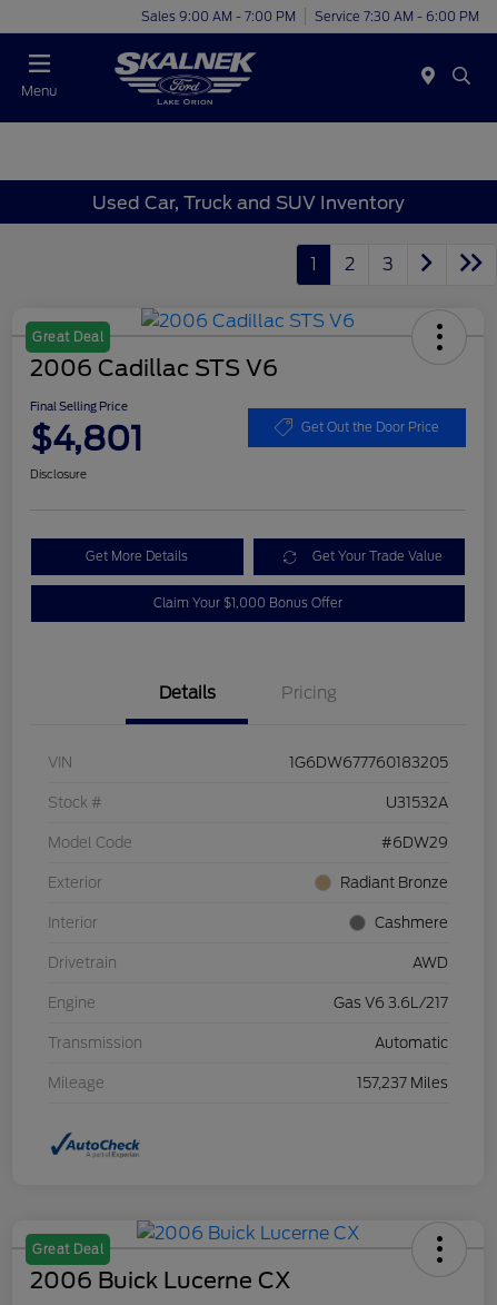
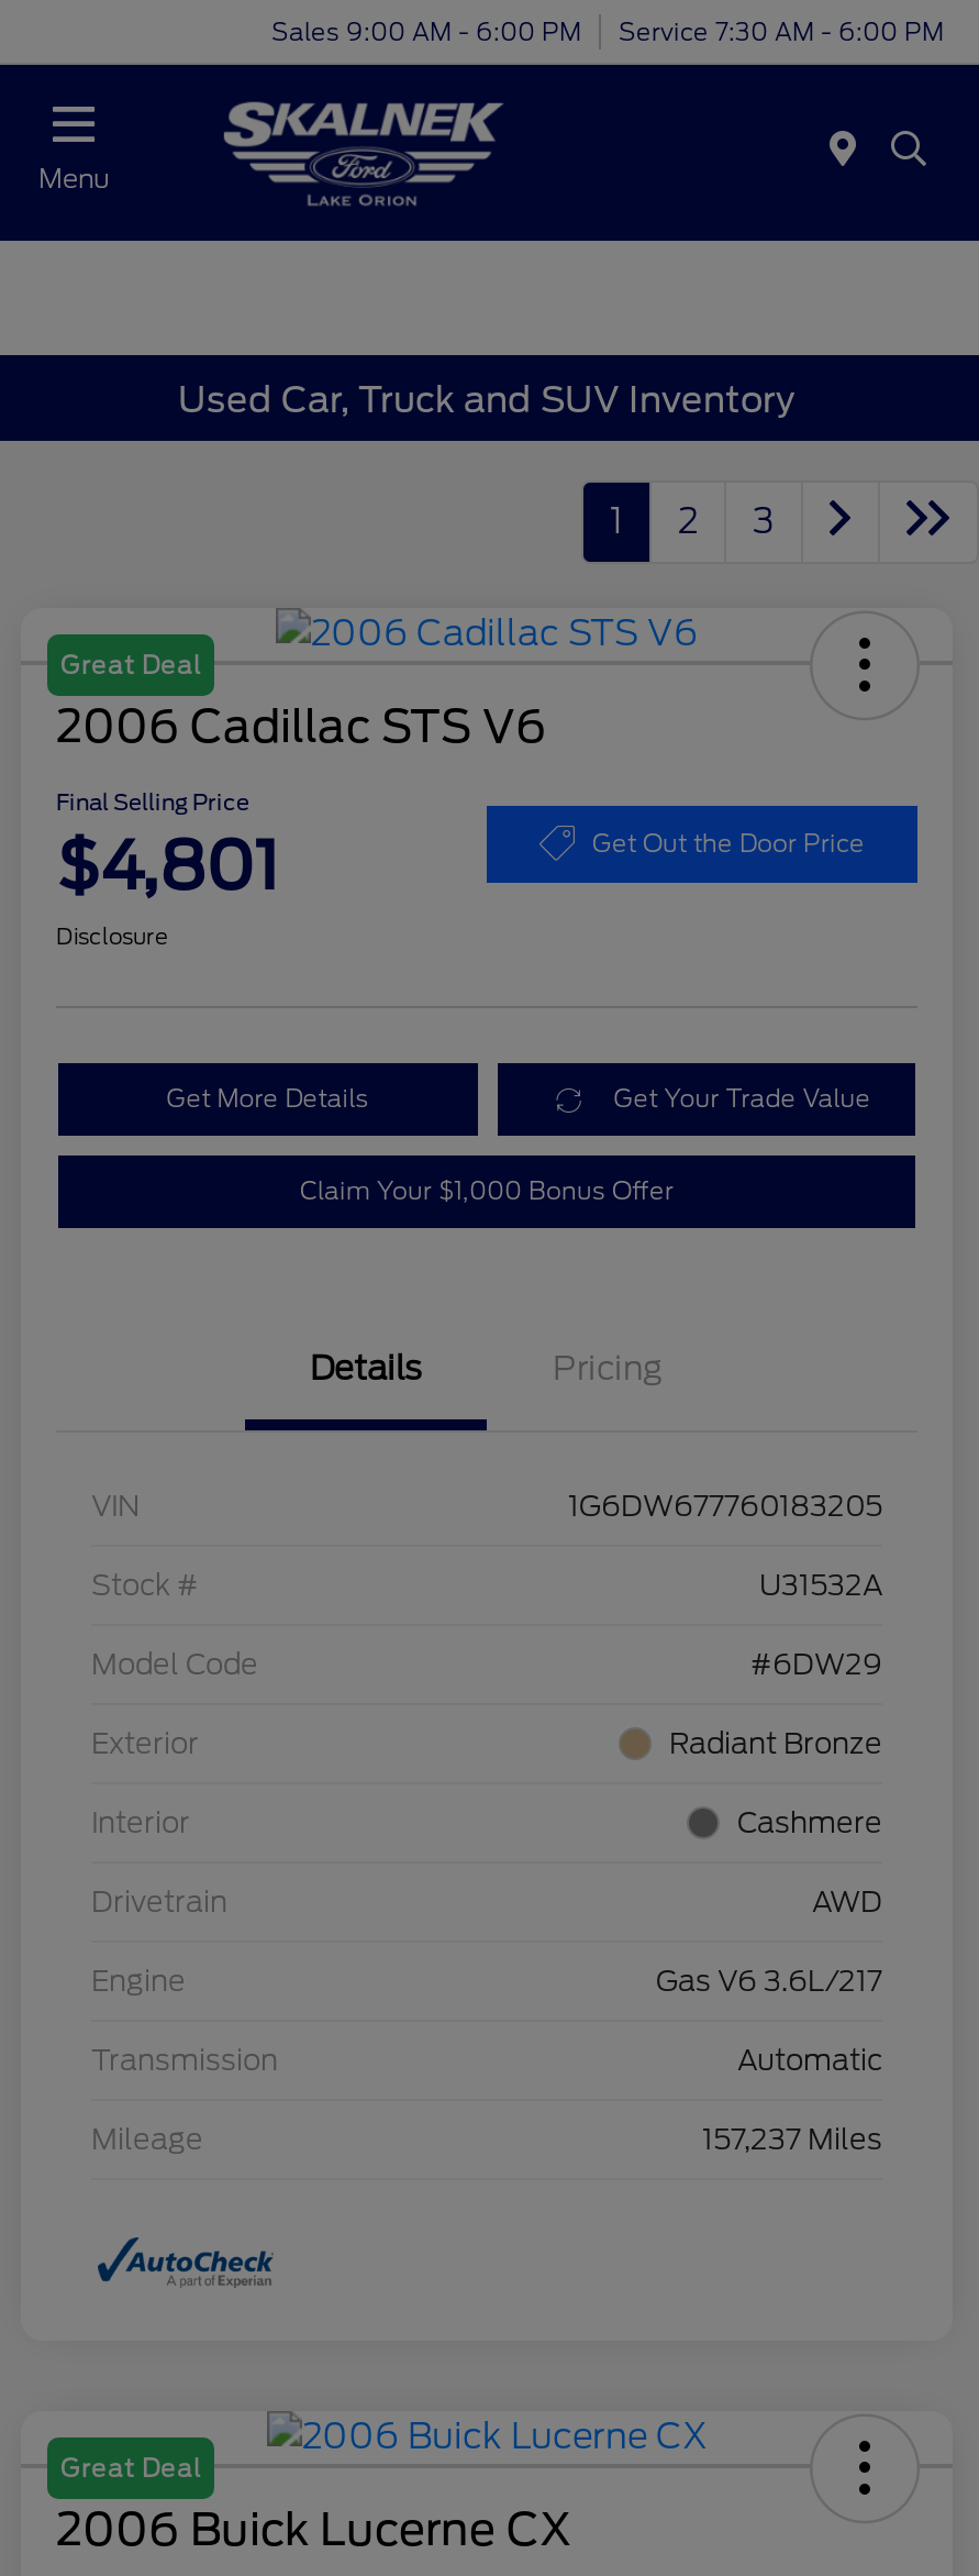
[141,8,479,24] Sales 9:00 AM - 7:00 PM Service 7:30 AM - 6:00 PM -> [271,15,944,46] Sales 9:00 AM - 6:00 PM Service 7:30 AM - 6:00 PM

